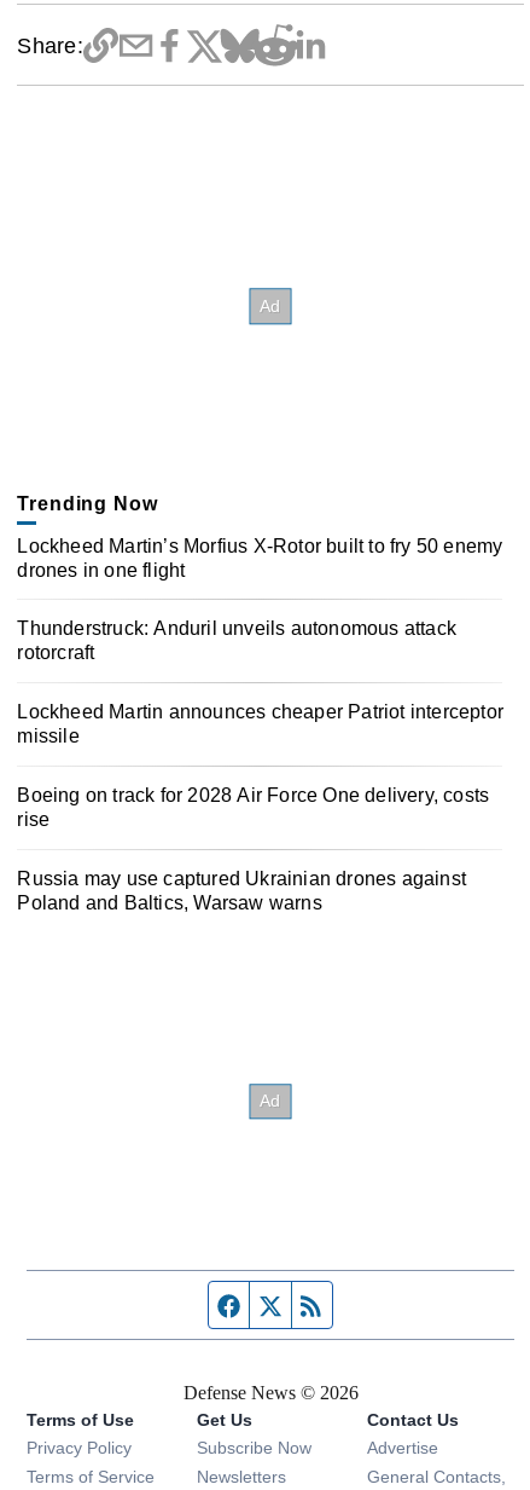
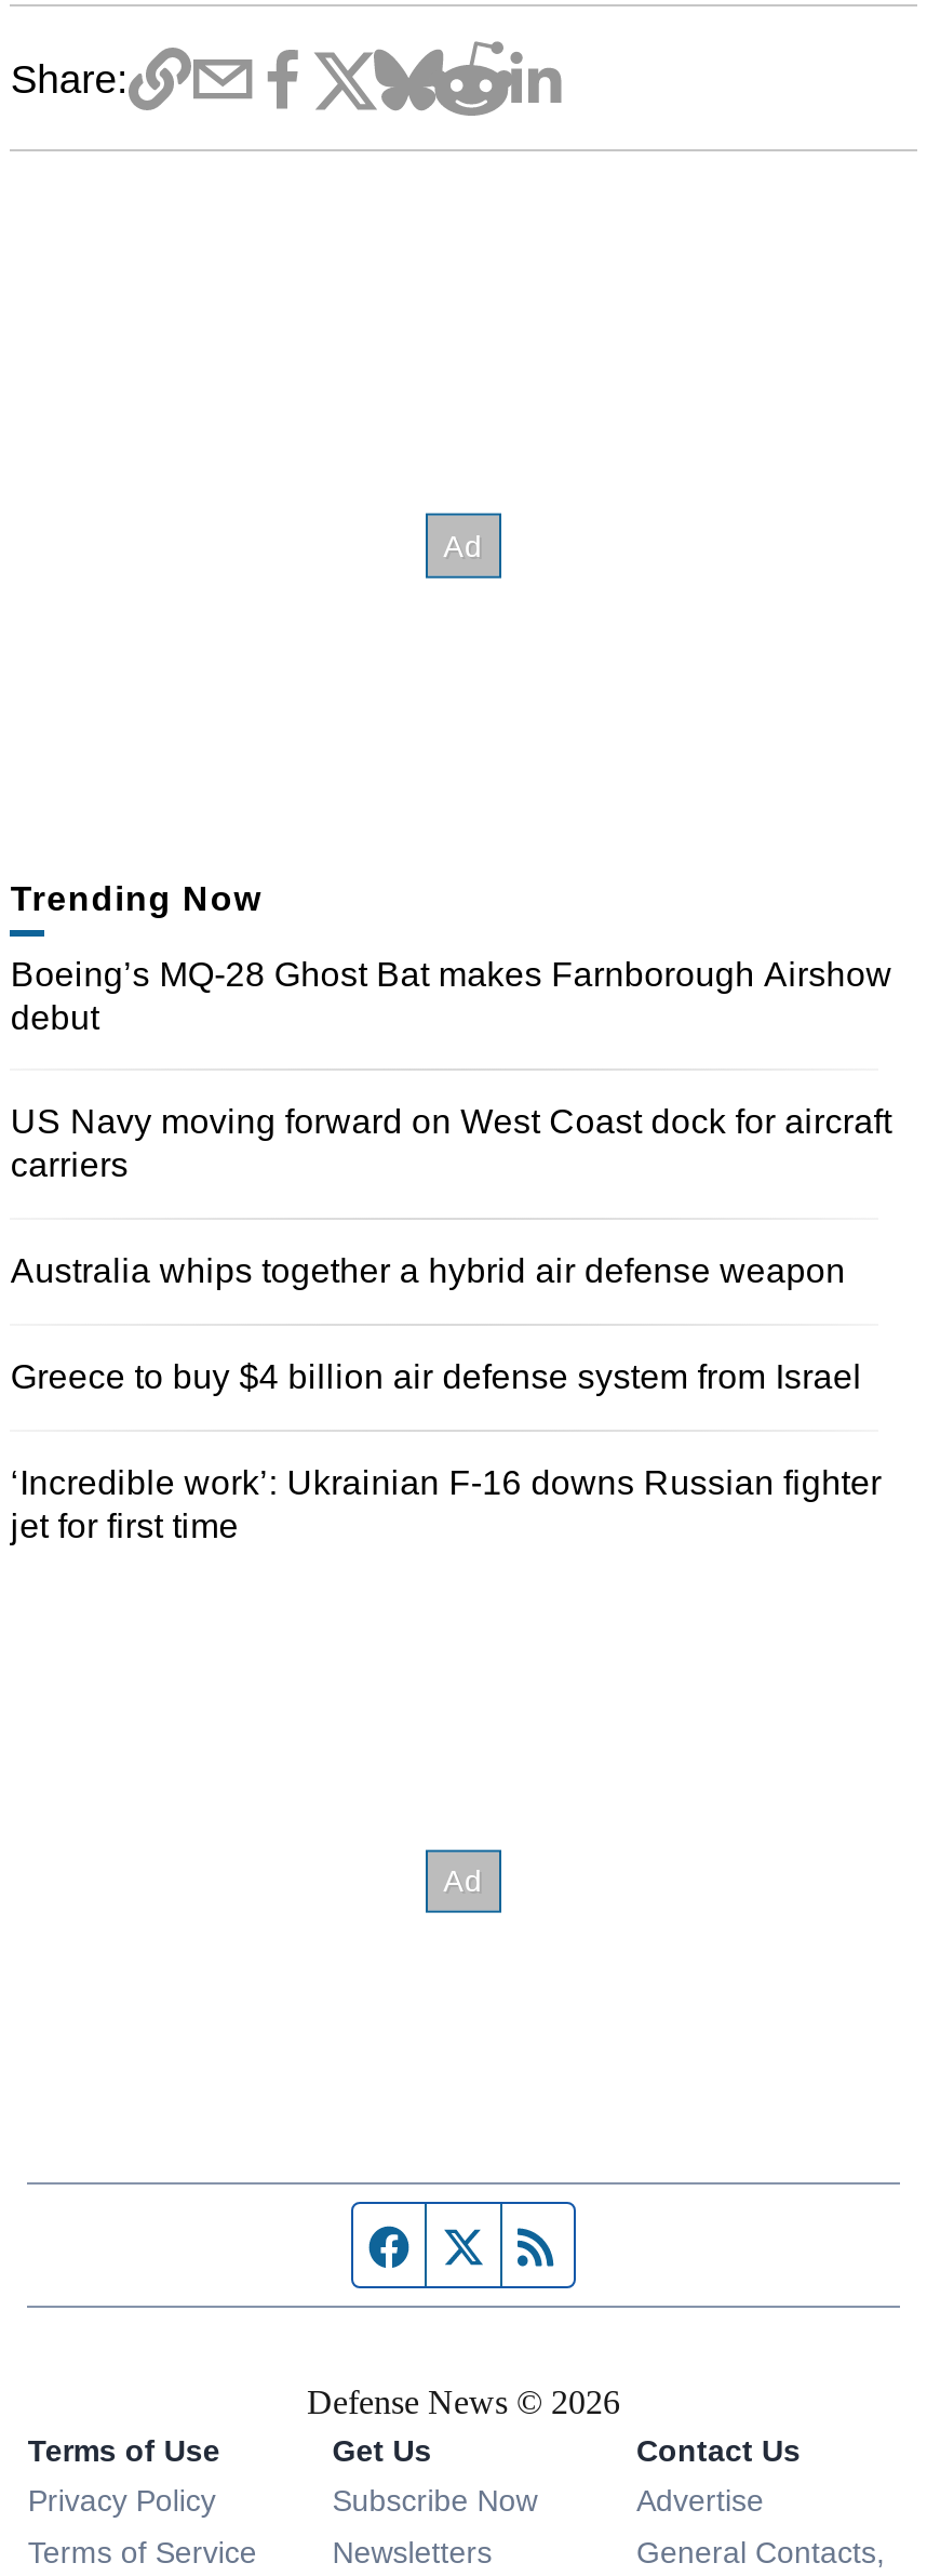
[17,535,503,580] Lockheed Martin’s Morfius X-Rotor built to fry 50 enemy | drones in one flight -> [11,955,892,1035] Boeing’s MQ-28 Ghost Bat makes Farnborough Airshow | debut
[17,618,456,663] Thunderstruck: Anduril unveils autonomous attack | rotorcraft -> [11,1104,892,1184] US Navy moving forward on West Coast dock for aircraft | carriers
[17,702,503,746] Lockheed Martin announces cheaper Patriot interceptor | missile -> [11,1253,846,1290] Australia whips together a hybrid air defense weapon
[17,785,489,830] Boeing on track for 2028 Air Force One delivery, costs | rise -> [11,1358,862,1395] Greece to buy $4 billion air defense system from Israel
[17,868,466,913] Russia may use captured Ukrainian drones against | Poland and Baltics, Warsaw warns -> [11,1464,881,1544] ‘Incredible work’: Ukrainian F-16 downs Russian fighter | jet for first time

